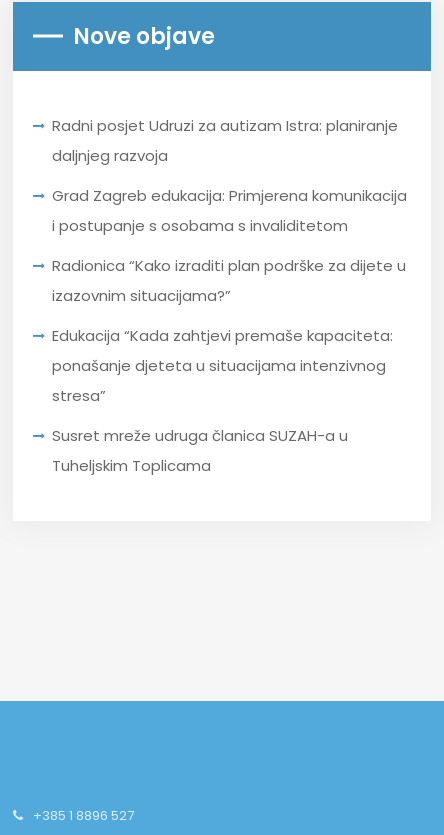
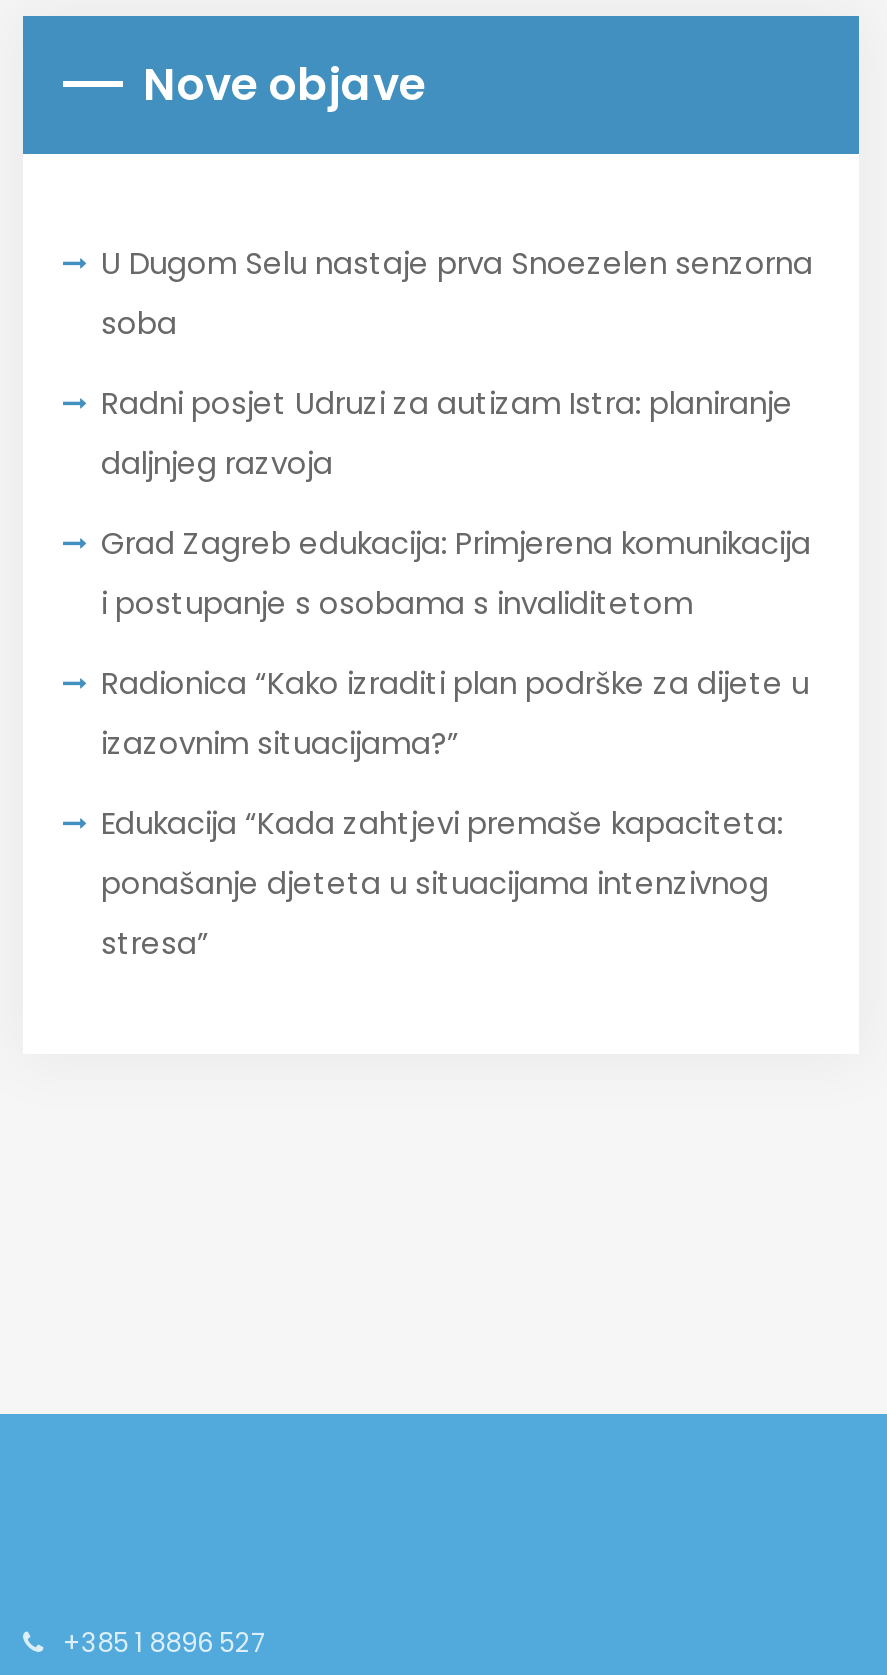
none -> [101,242,813,344] U Dugom Selu nastaje prva Snoezelen senzorna | soba
moved [52,115,407,406] -> [101,382,811,964]: Radni posjet Udruzi za autizam Istra: planiranje | daljnjeg razvoja | Grad Zagreb edukacija: Primjerena komunikacija | ... | ponašanje djeteta u situacijama intenzivnog | stresa”
[52,425,348,476] Susret mreže udruga članica SUZAH-a u | Tuheljskim Toplicama -> none

